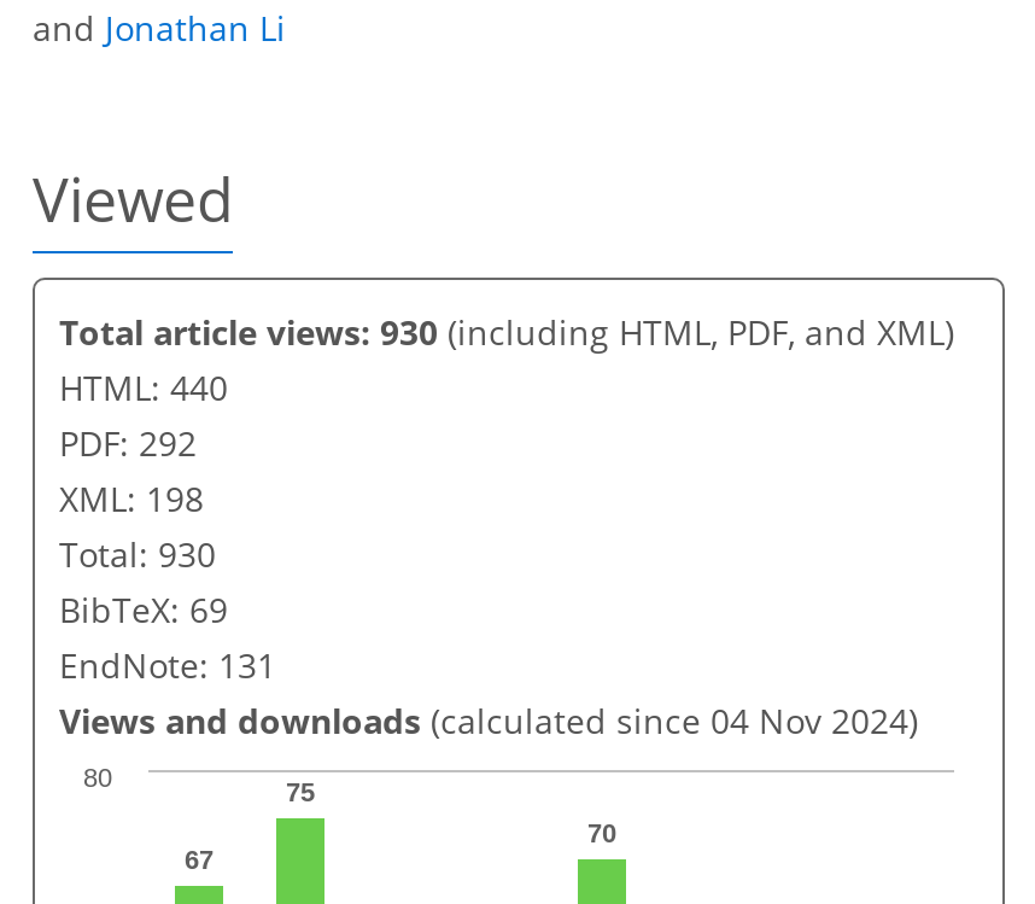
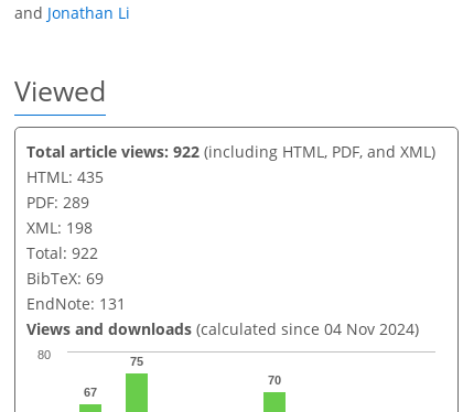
[59,310,954,356] Total article views: 930 (including HTML, PDF, and XML) -> [26,141,435,162] Total article views: 922 (including HTML, PDF, and XML)
[59,365,228,411] HTML: 440 -> [26,167,104,188] HTML: 435
[59,421,197,467] PDF: 292 -> [26,192,89,213] PDF: 289
[59,532,216,578] Total: 930 -> [26,243,98,264] Total: 922

